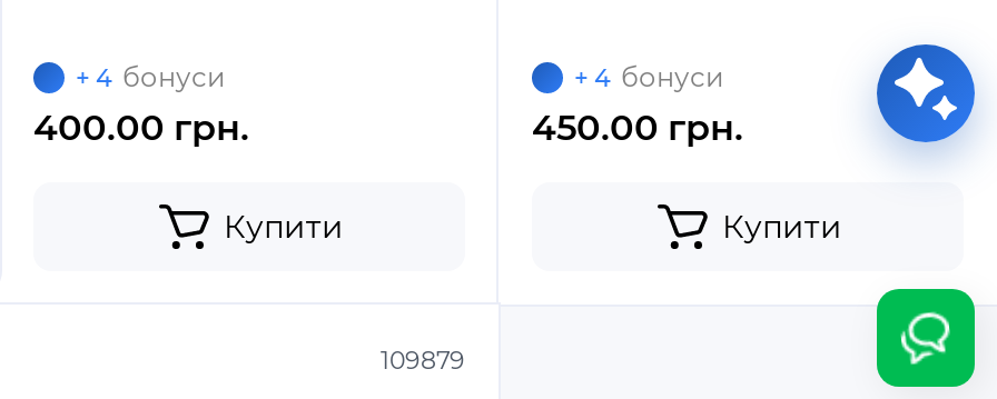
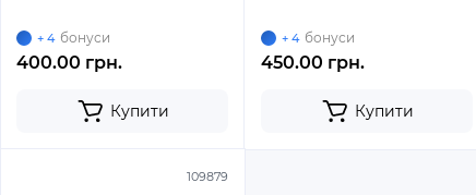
[872,42,979,162] [image] -> none
[875,287,977,389] [image] -> none

